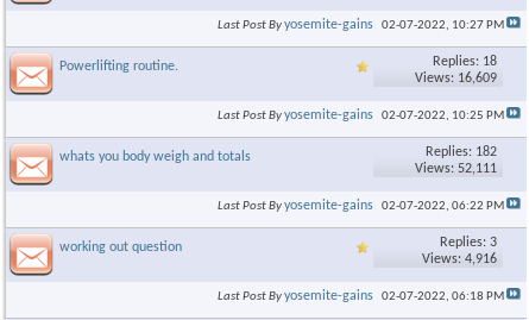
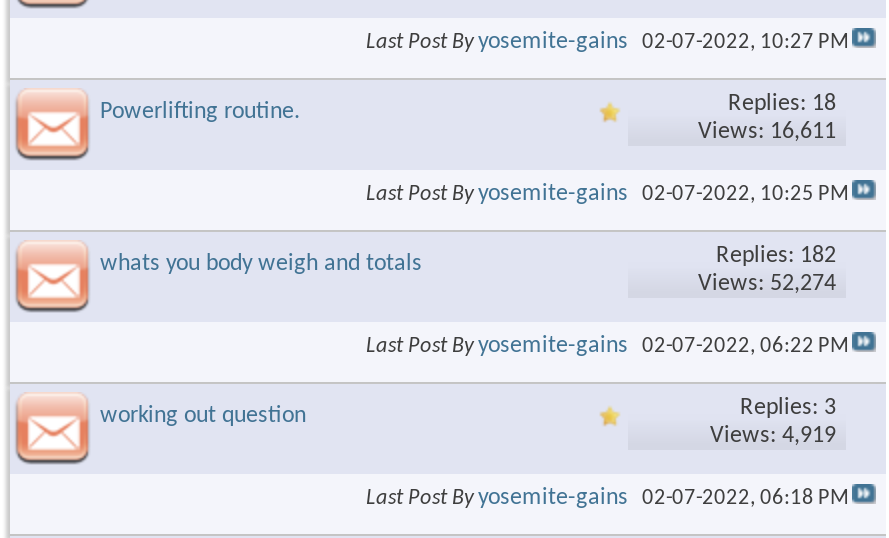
[415,71,497,86] Views: 16,609 -> [698,120,836,144] Views: 16,611
[415,162,497,176] Views: 52,111 -> [698,272,836,296] Views: 52,274
[422,252,497,266] Views: 4,916 -> [710,424,836,448] Views: 4,919

